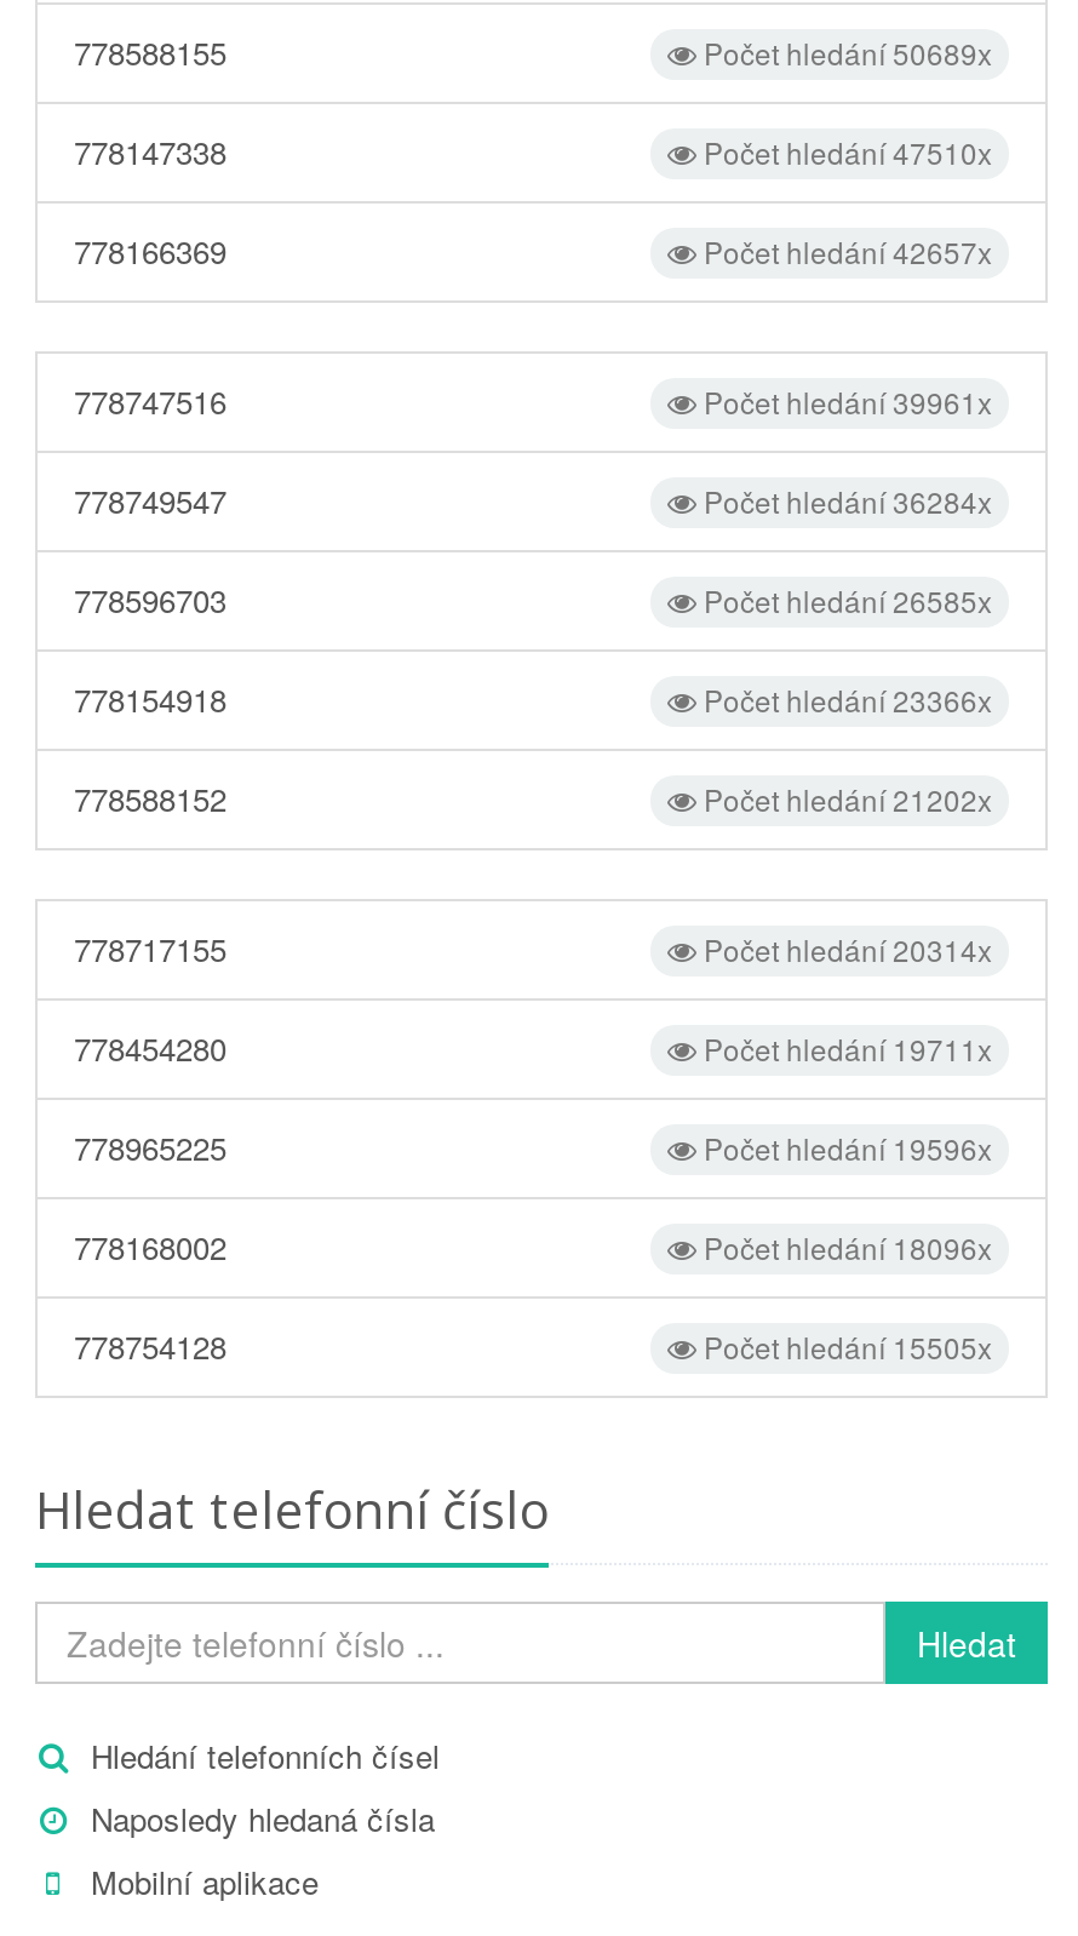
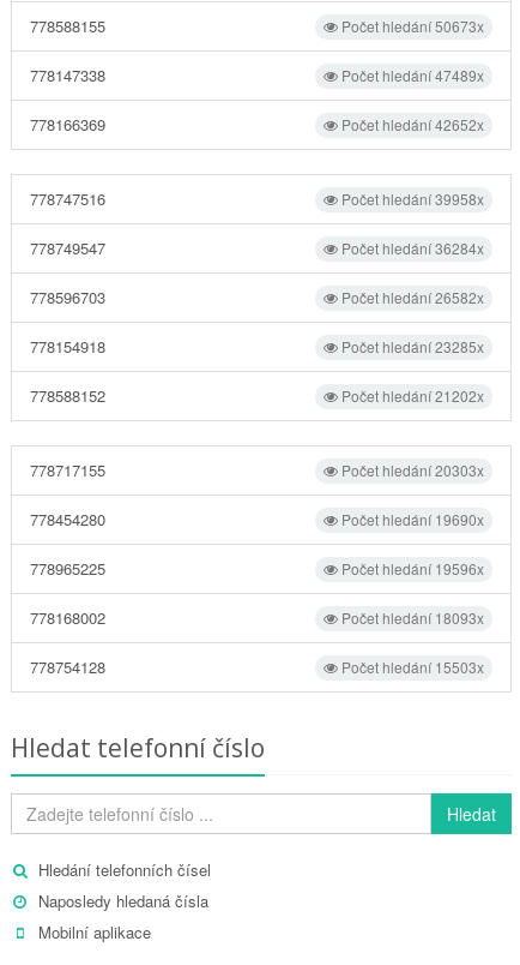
[696,31,992,72] Počet hledání 50689x -> [338,15,484,36] Počet hledání 50673x
[696,130,992,171] Počet hledání 47510x -> [338,64,484,85] Počet hledání 47489x
[696,229,992,271] Počet hledání 42657x -> [338,114,484,134] Počet hledání 42652x
[696,380,992,421] Počet hledání 39961x -> [338,188,484,208] Počet hledání 39958x
[696,578,992,620] Počet hledání 26585x -> [338,286,484,307] Počet hledání 26582x
[696,678,992,719] Počet hledání 23366x -> [338,336,484,356] Počet hledání 23285x
[696,927,992,968] Počet hledání 20314x -> [338,459,484,480] Počet hledání 20303x
[696,1027,992,1068] Počet hledání 19711x -> [338,509,484,529] Počet hledání 19690x
[696,1225,992,1267] Počet hledání 18096x -> [338,607,484,627] Počet hledání 18093x
[696,1325,992,1366] Počet hledání 15505x -> [338,656,484,677] Počet hledání 15503x

